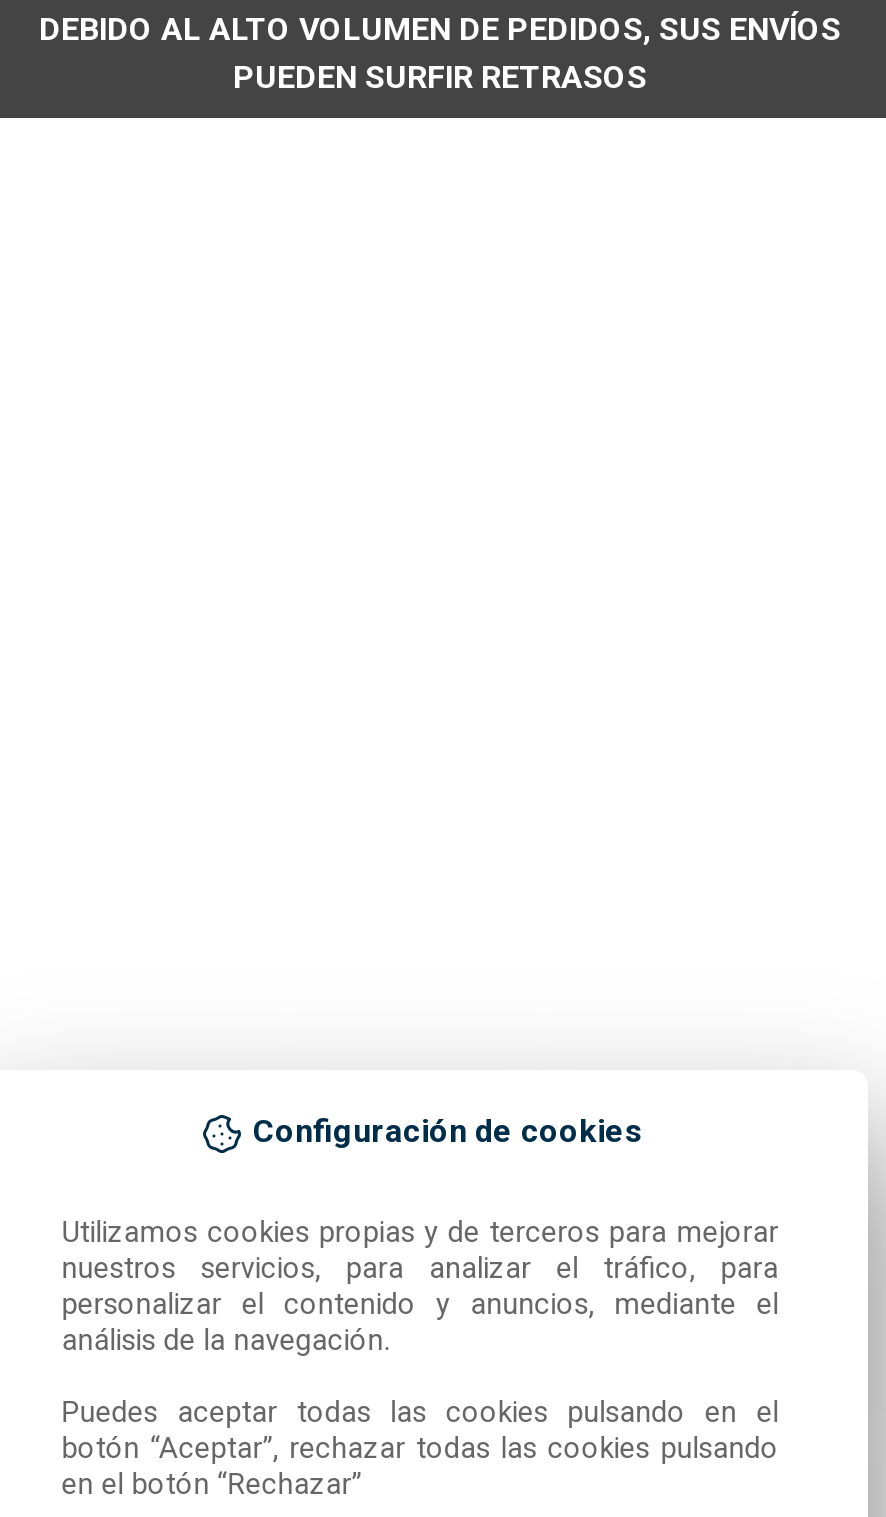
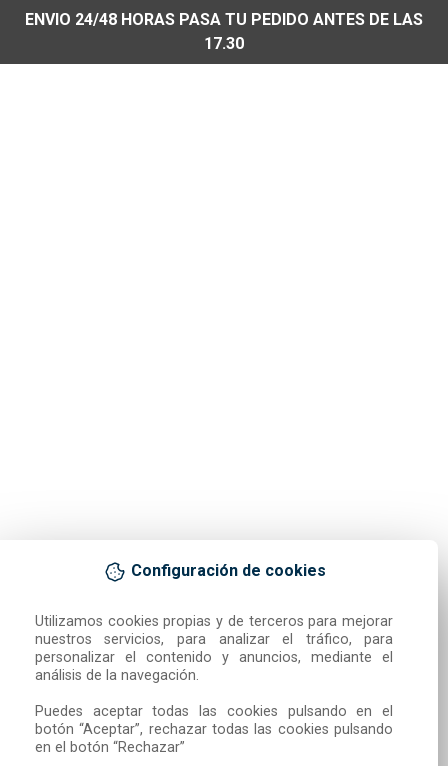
[39,10,841,96] DEBIDO AL ALTO VOLUMEN DE PEDIDOS, SUS ENVÍOS | PUEDEN SURFIR RETRASOS -> [25,10,423,53] ENVIO 24/48 HORAS PASA TU PEDIDO ANTES DE LAS | 17.30

